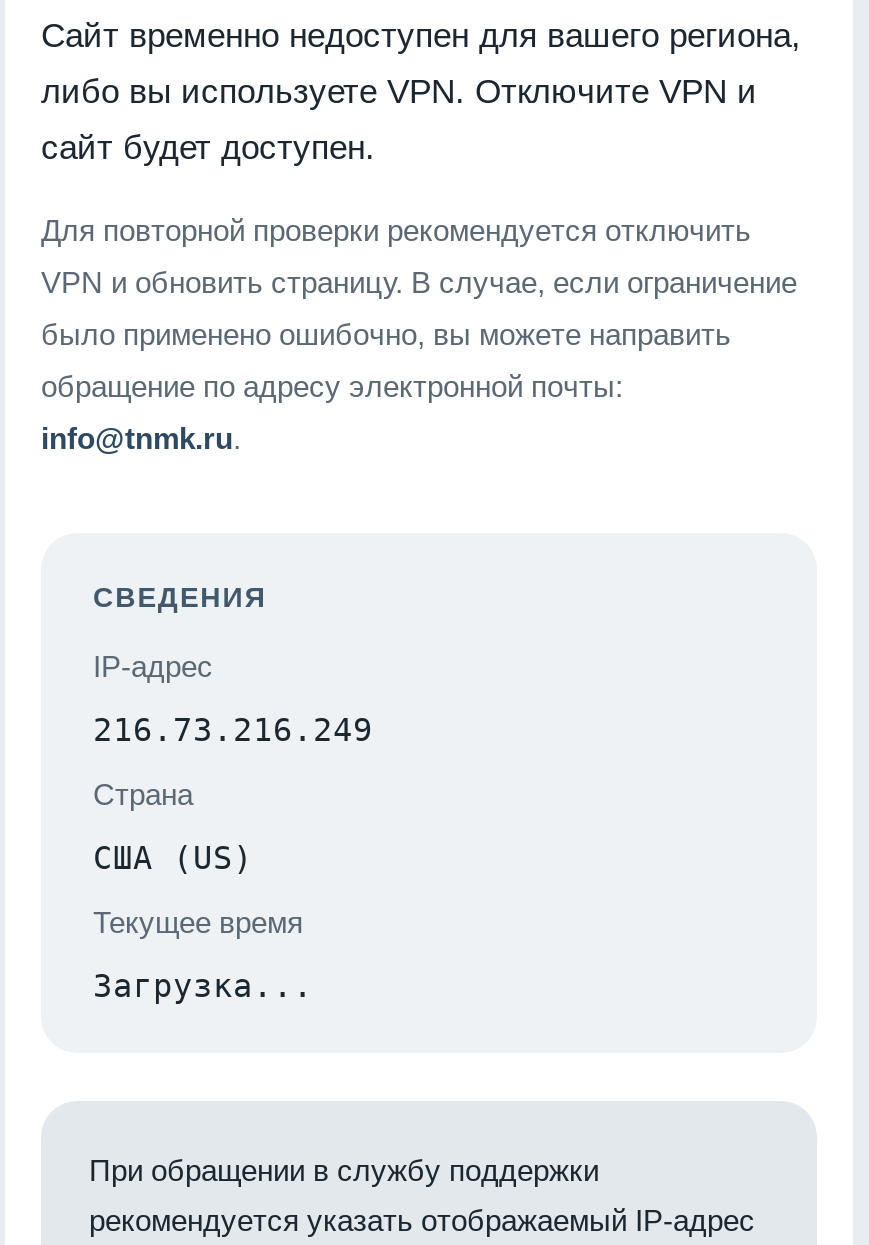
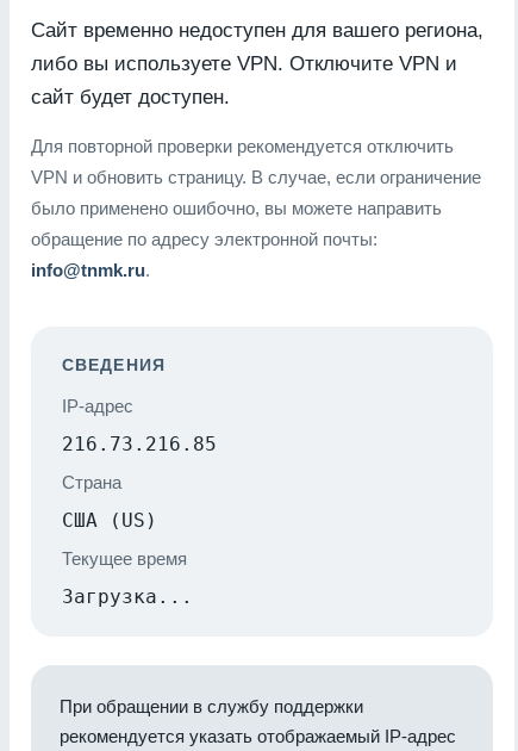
[93,710,373,748] 216.73.216.249 -> [62,432,217,455] 216.73.216.85

